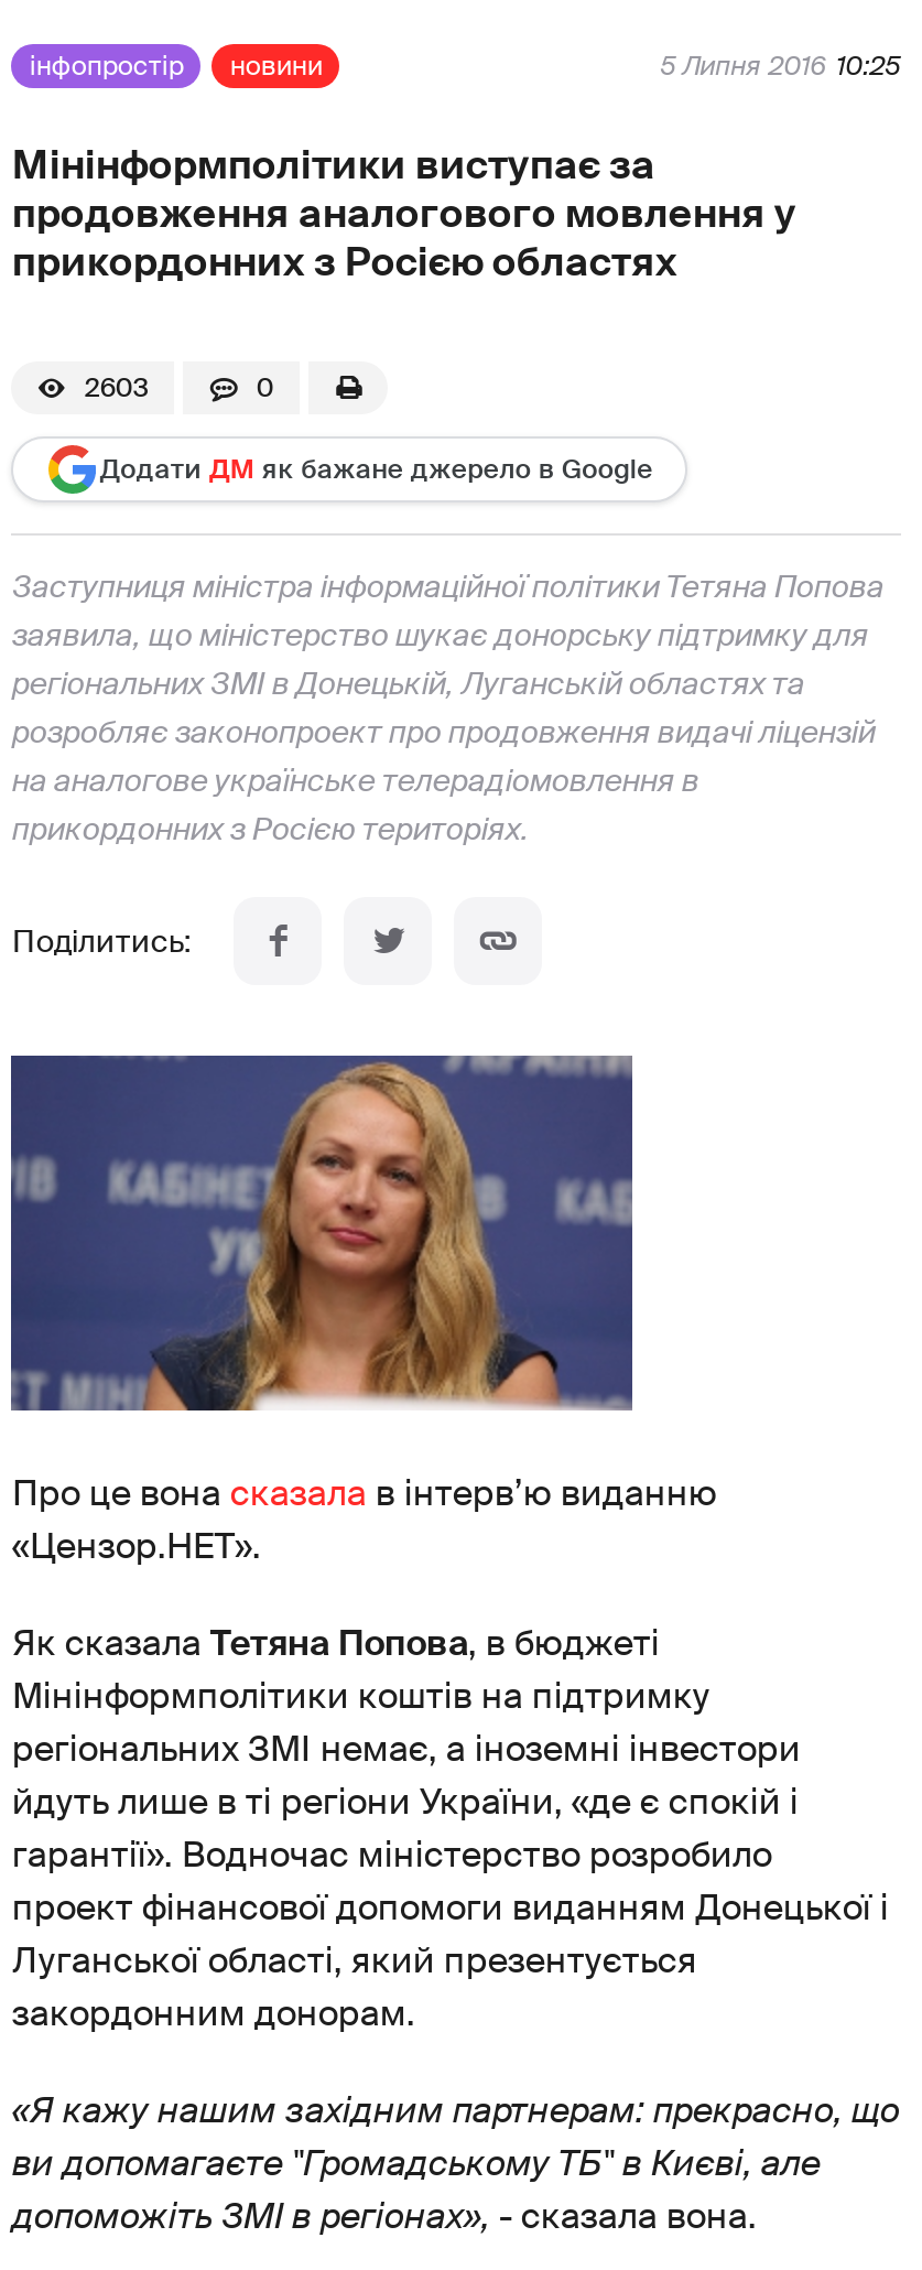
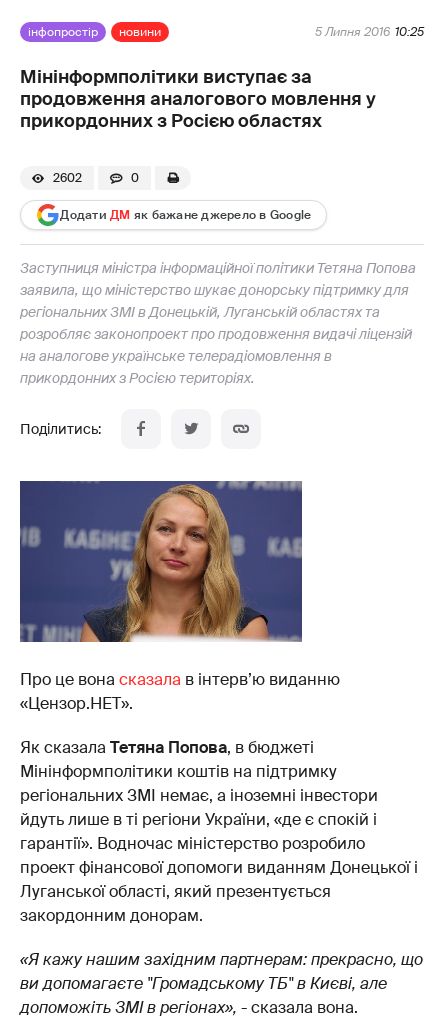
[85,370,148,405] 2603 -> [53,170,82,186] 2602

